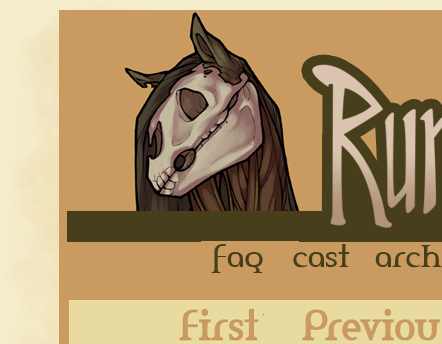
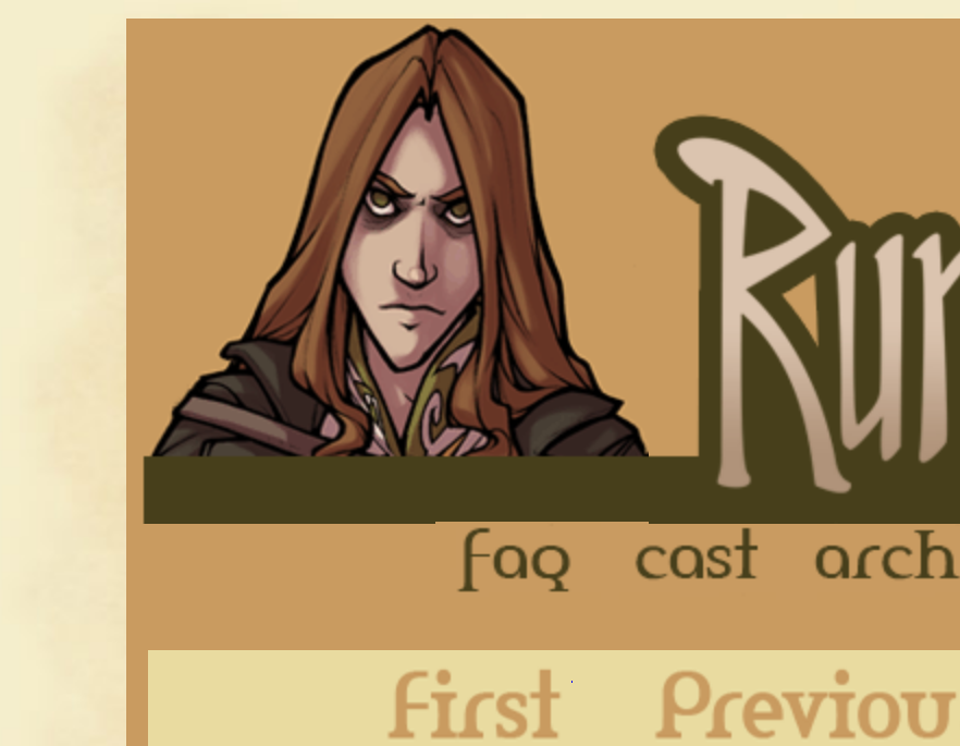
[72,14,295,212] [image] -> [152,25,638,458] [image]

